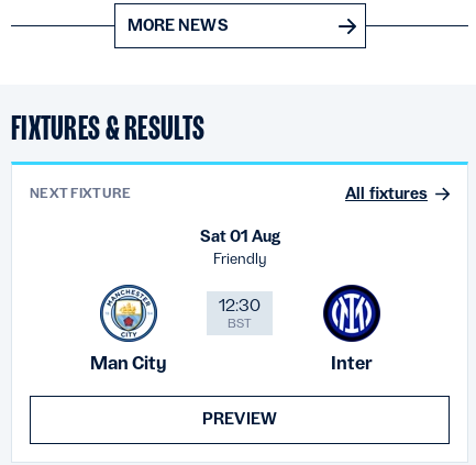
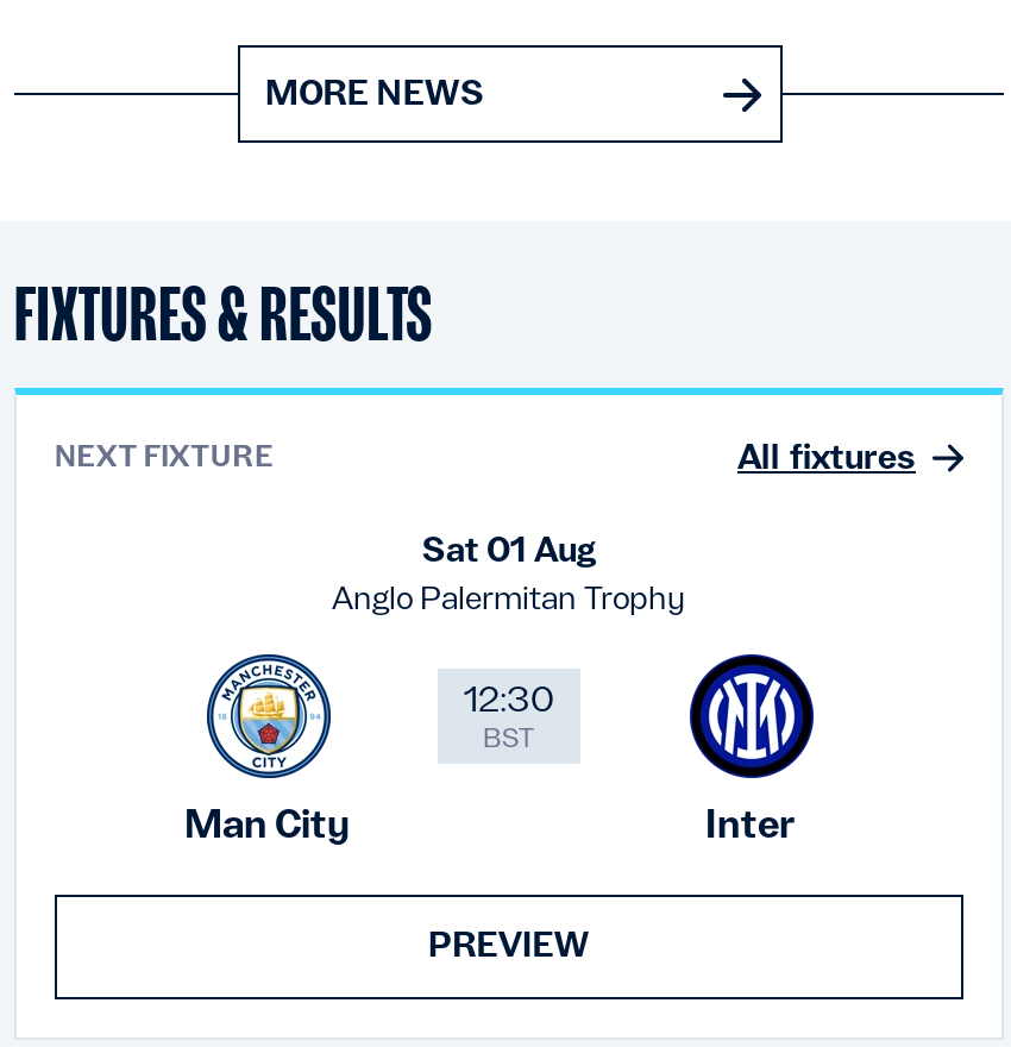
[213,251,267,266] Friendly -> [332,581,686,614] Anglo Palermitan Trophy

